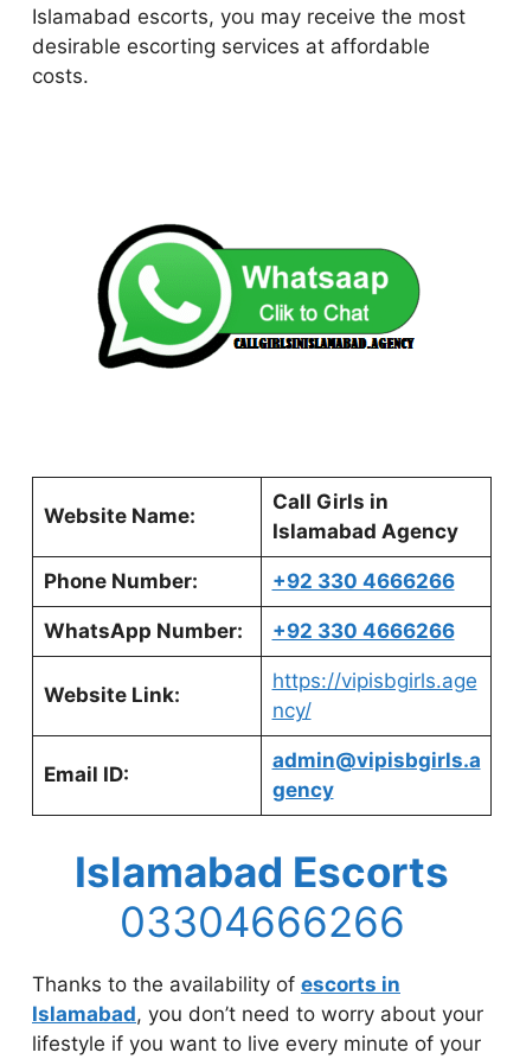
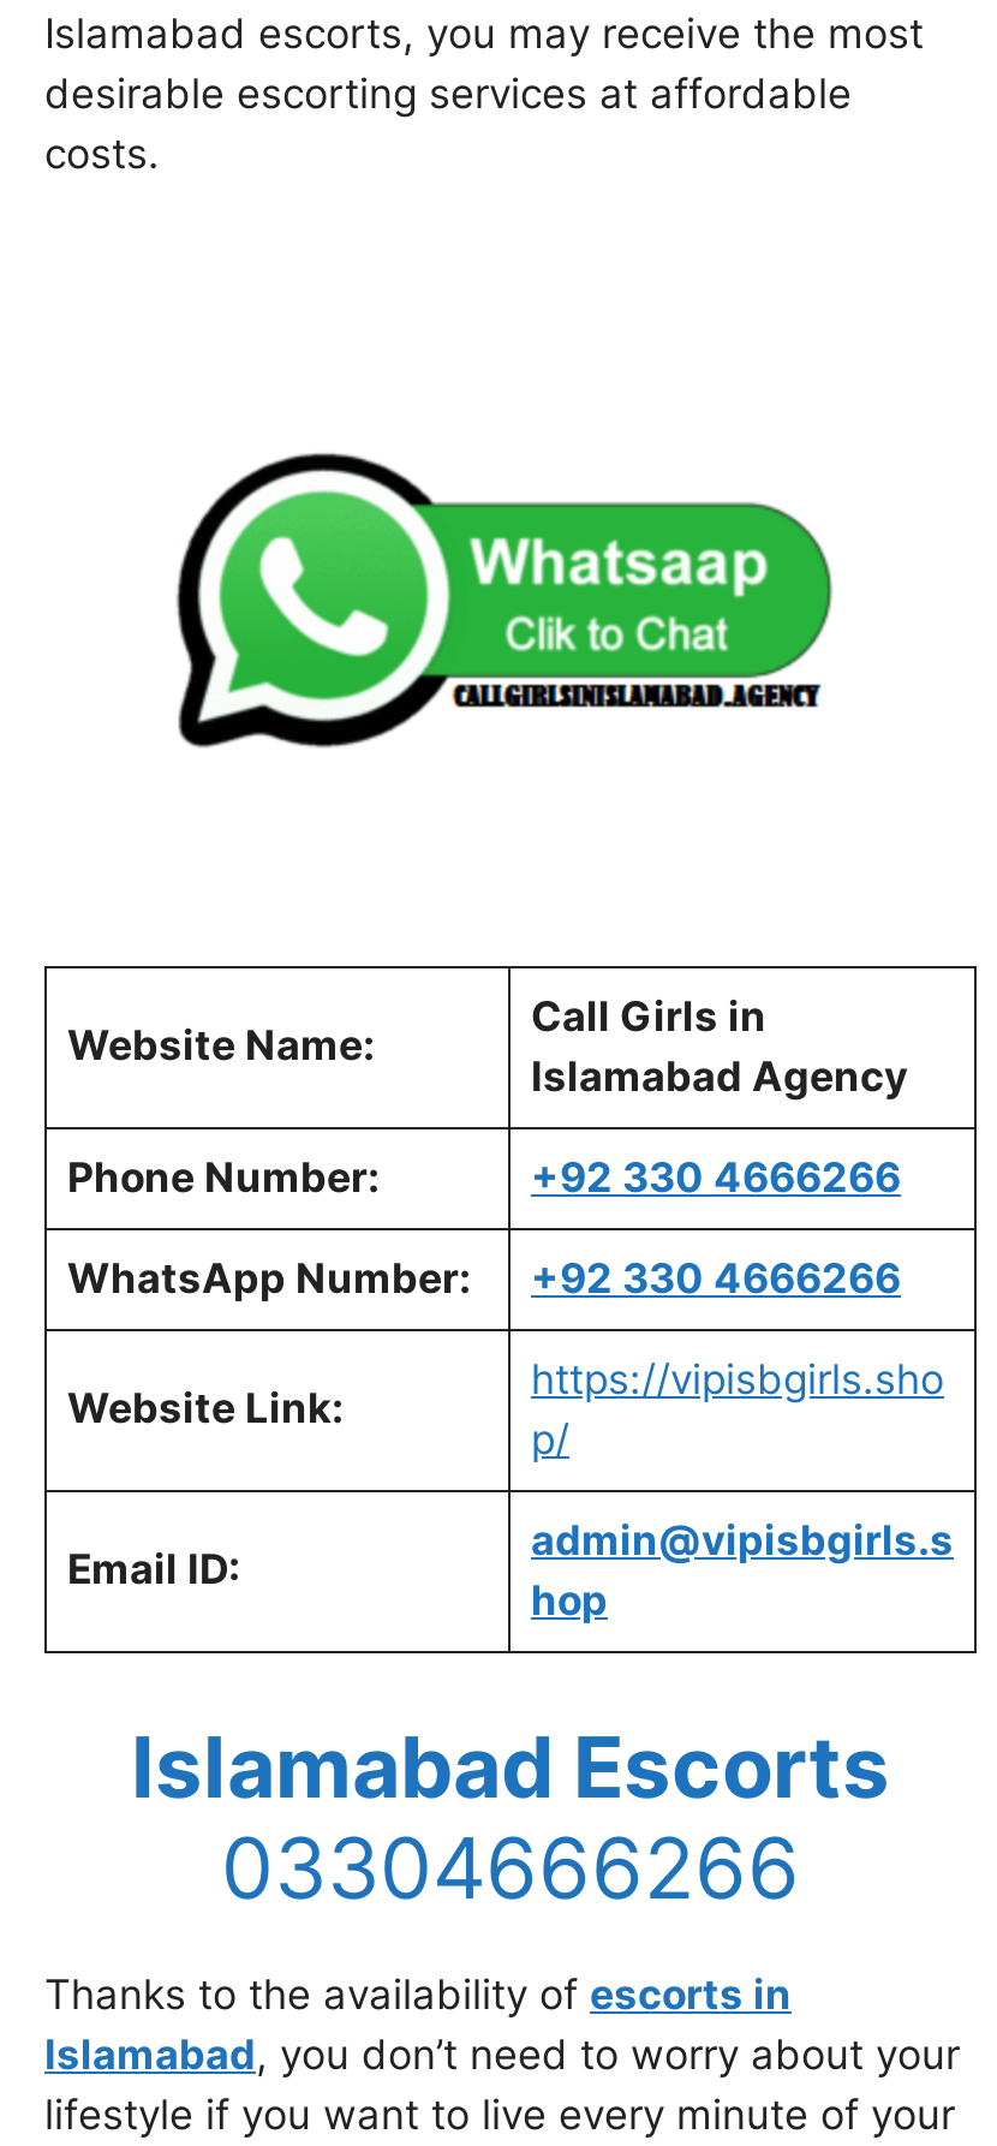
[272,669,477,722] https://vipisbgirls.age | ncy/ -> [531,1355,944,1464] https://vipisbgirls.sho | p/
[272,748,480,802] admin@vipisbgirls.a | gency -> [531,1516,954,1625] admin@vipisbgirls.s | hop

